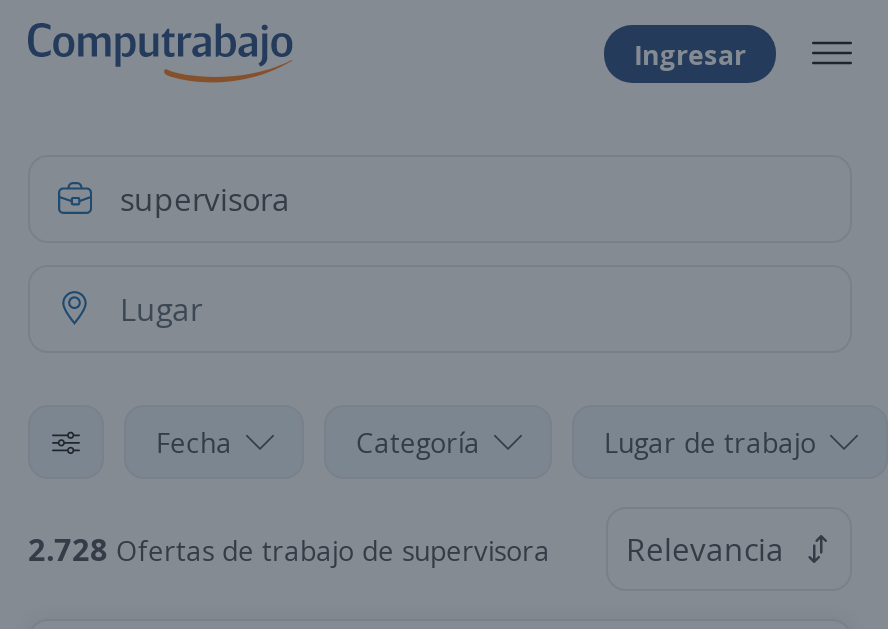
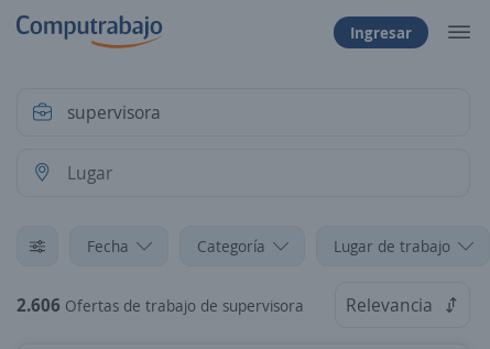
[28,527,550,571] 2.728 Ofertas de trabajo de supervisora -> [17,293,304,317] 2.606 Ofertas de trabajo de supervisora

